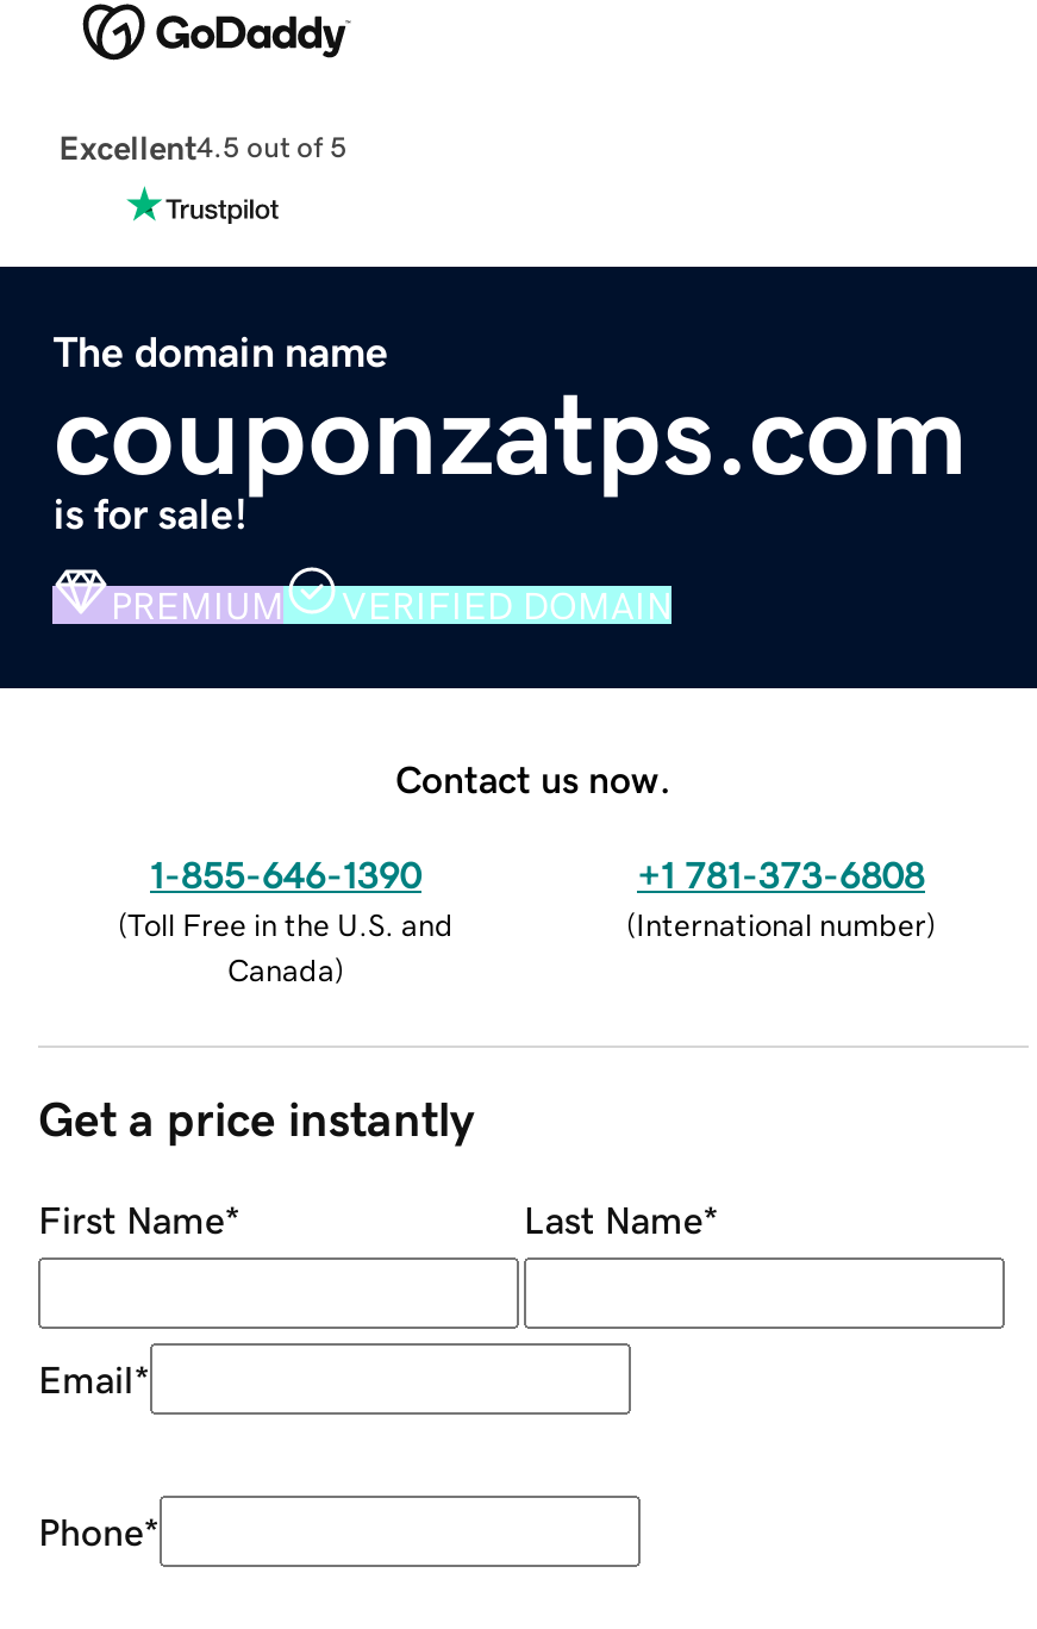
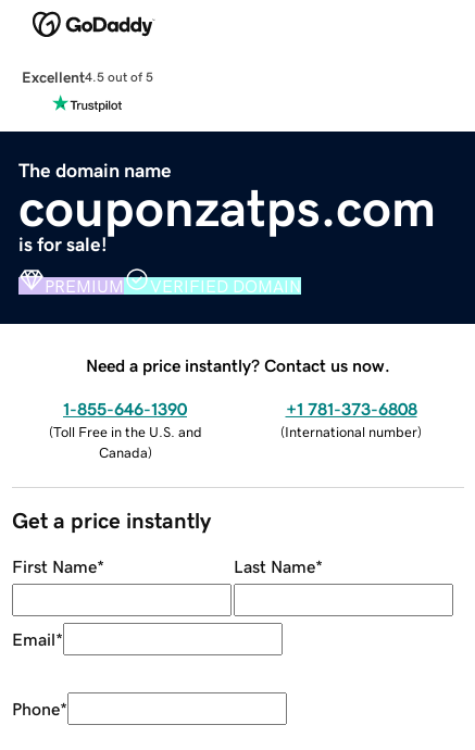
[395,759,671,797] Contact us now. -> [86,356,390,373] Need a price instantly? Contact us now.

